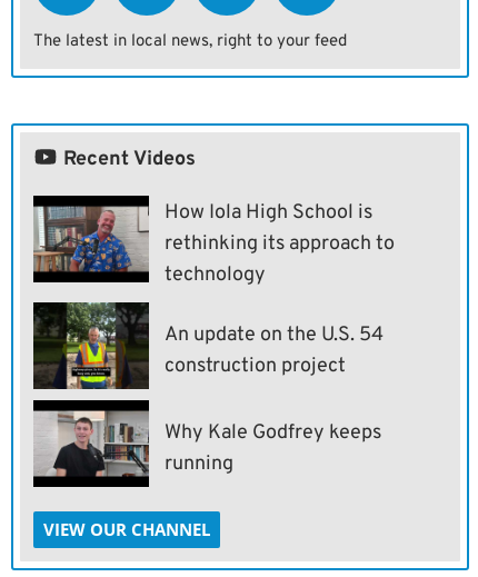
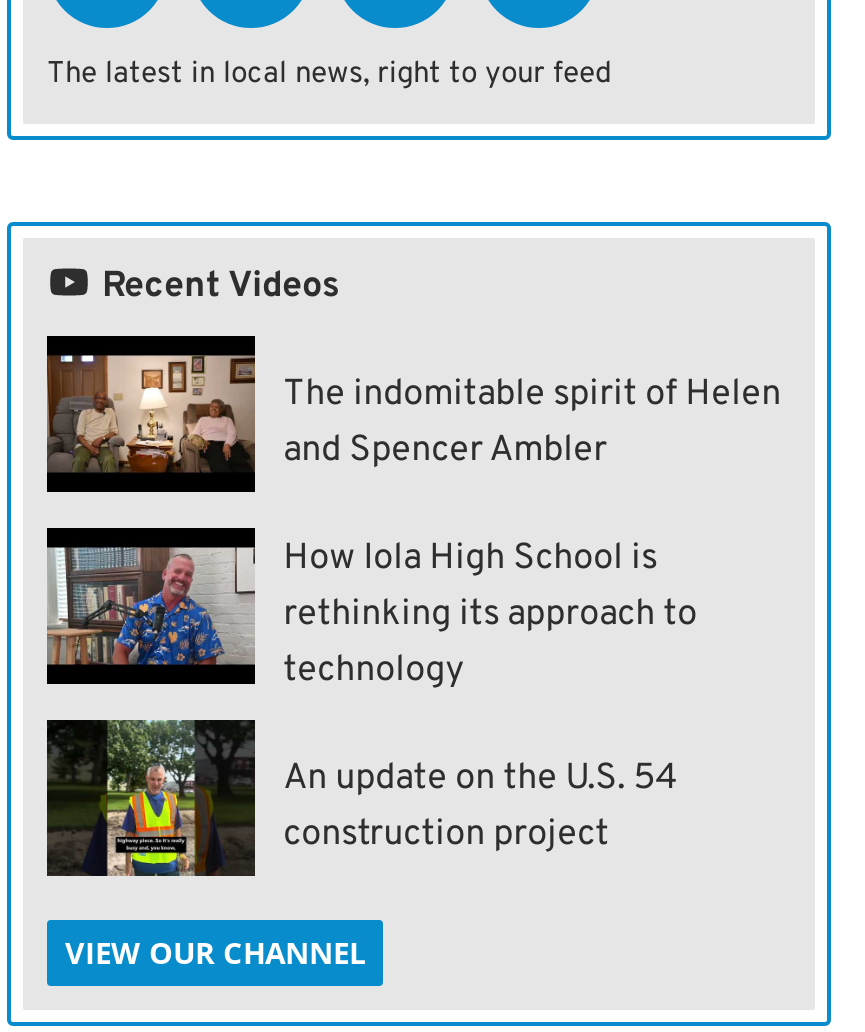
none -> [45,334,781,494] [image] | The indomitable spirit of Helen | and Spencer Ambler
moved [32,200,395,379] -> [45,536,697,858]: [image] | How Iola High School is | rethinking its approach to | technology | An update on the U.S. 54 | construction project
[33,399,381,487] [image] | Why Kale Godfrey keeps | running -> none

